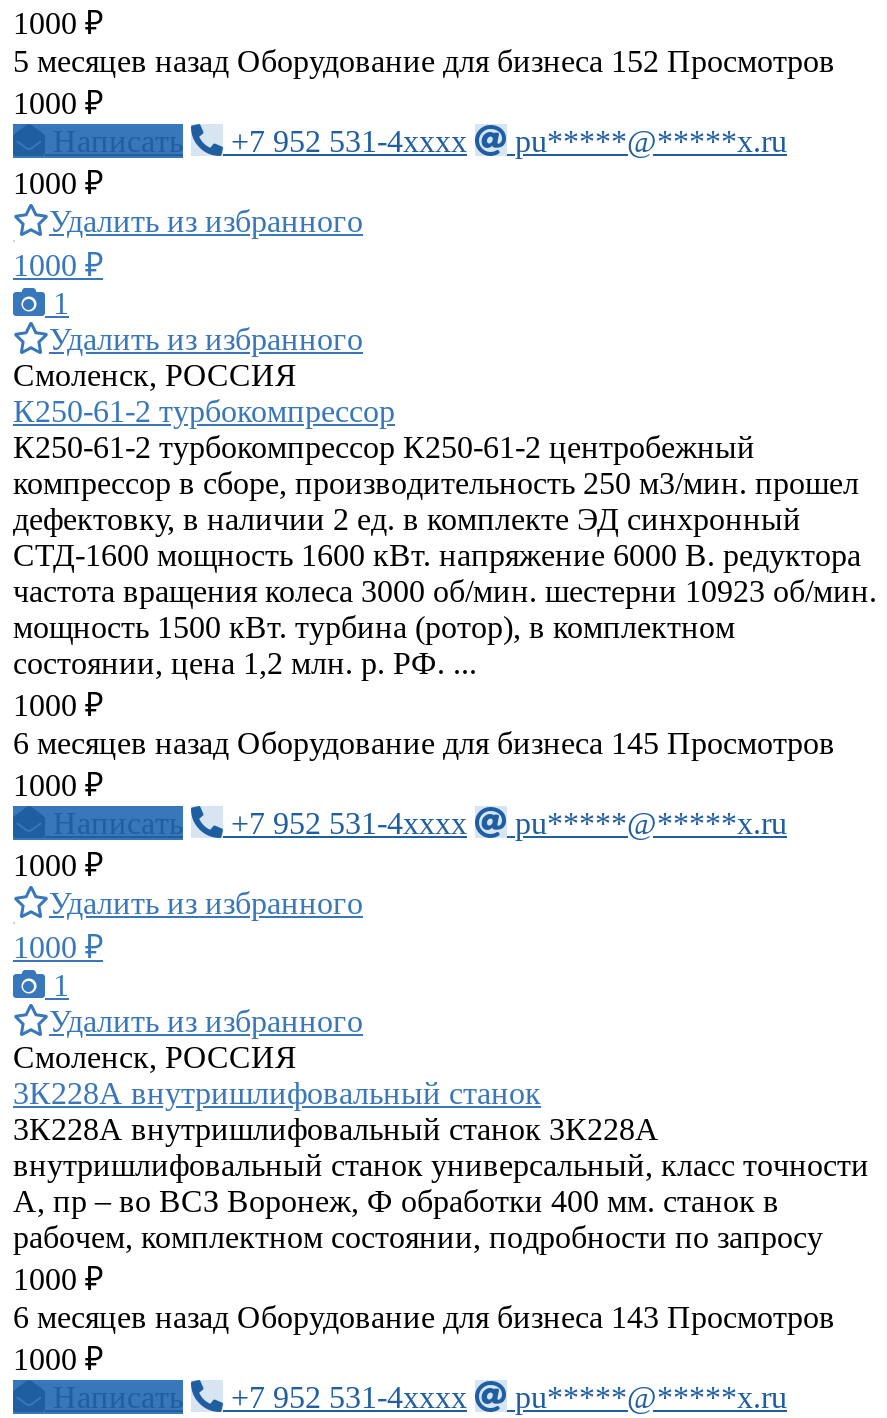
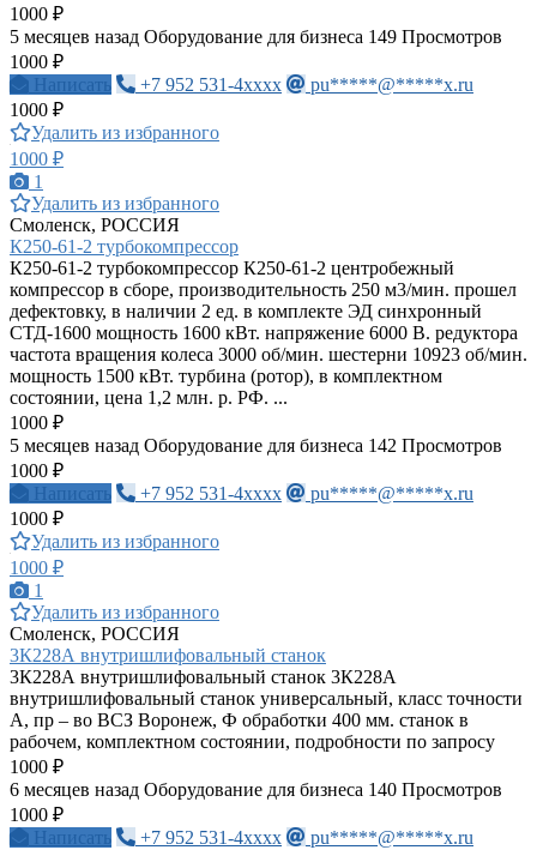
[13,44,835,78] 5 месяцев назад Оборудование для бизнеса 152 Просмотров -> [10,26,502,47] 5 месяцев назад Оборудование для бизнеса 149 Просмотров
[13,726,835,760] 6 месяцев назад Оборудование для бизнеса 145 Просмотров -> [10,435,502,456] 5 месяцев назад Оборудование для бизнеса 142 Просмотров
[13,1300,835,1334] 6 месяцев назад Оборудование для бизнеса 143 Просмотров -> [10,779,502,800] 6 месяцев назад Оборудование для бизнеса 140 Просмотров

